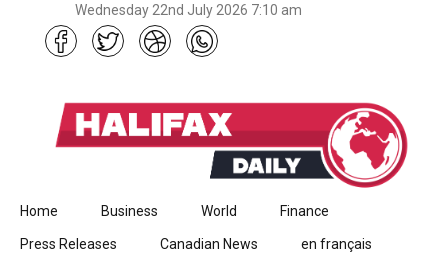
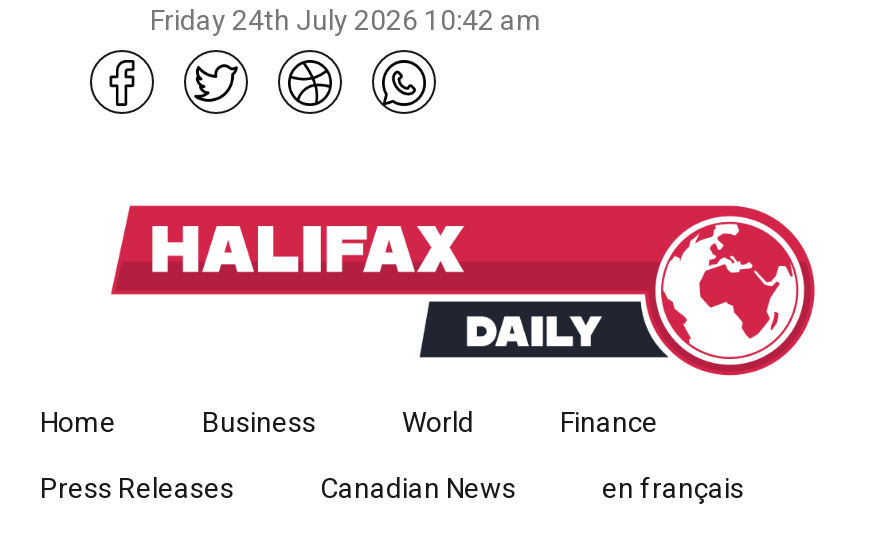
[75,2,302,18] Wednesday 22nd July 2026 7:10 am -> [150,4,542,36] Friday 24th July 2026 10:42 am

